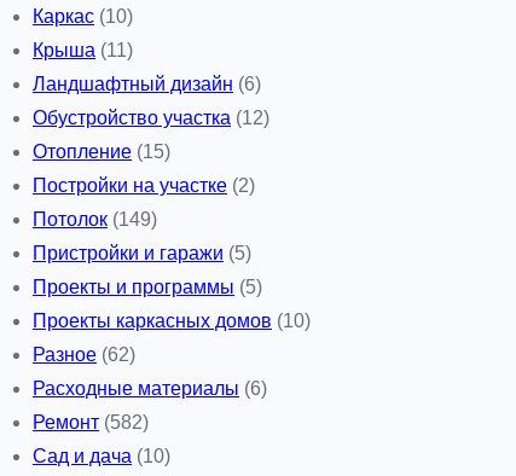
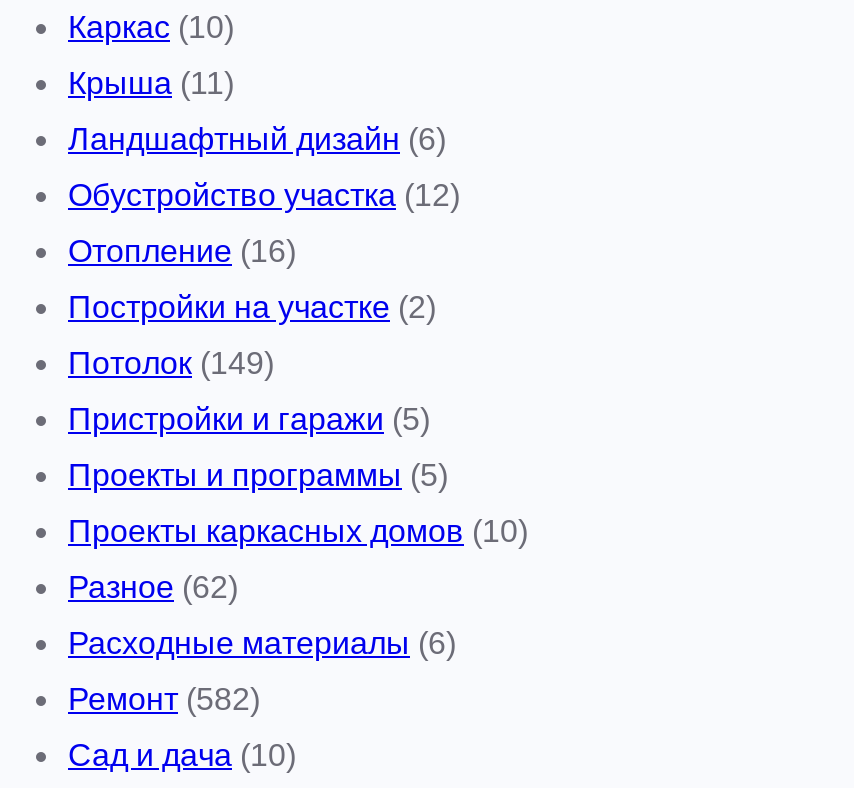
[33,142,170,162] Отопление (15) -> [68,235,296,269] Отопление (16)

